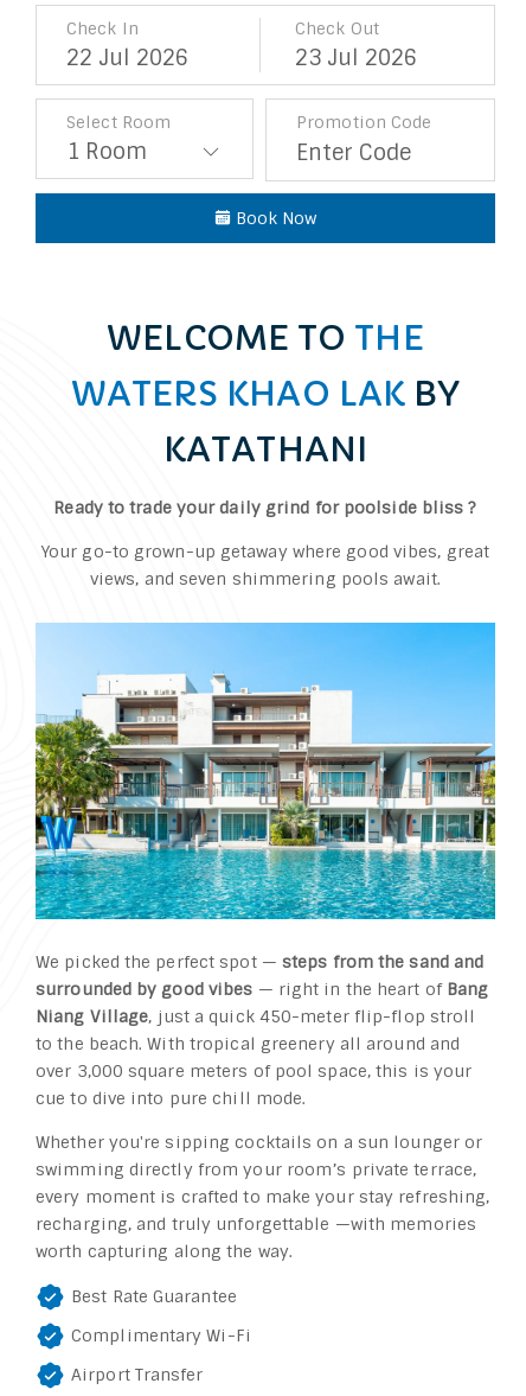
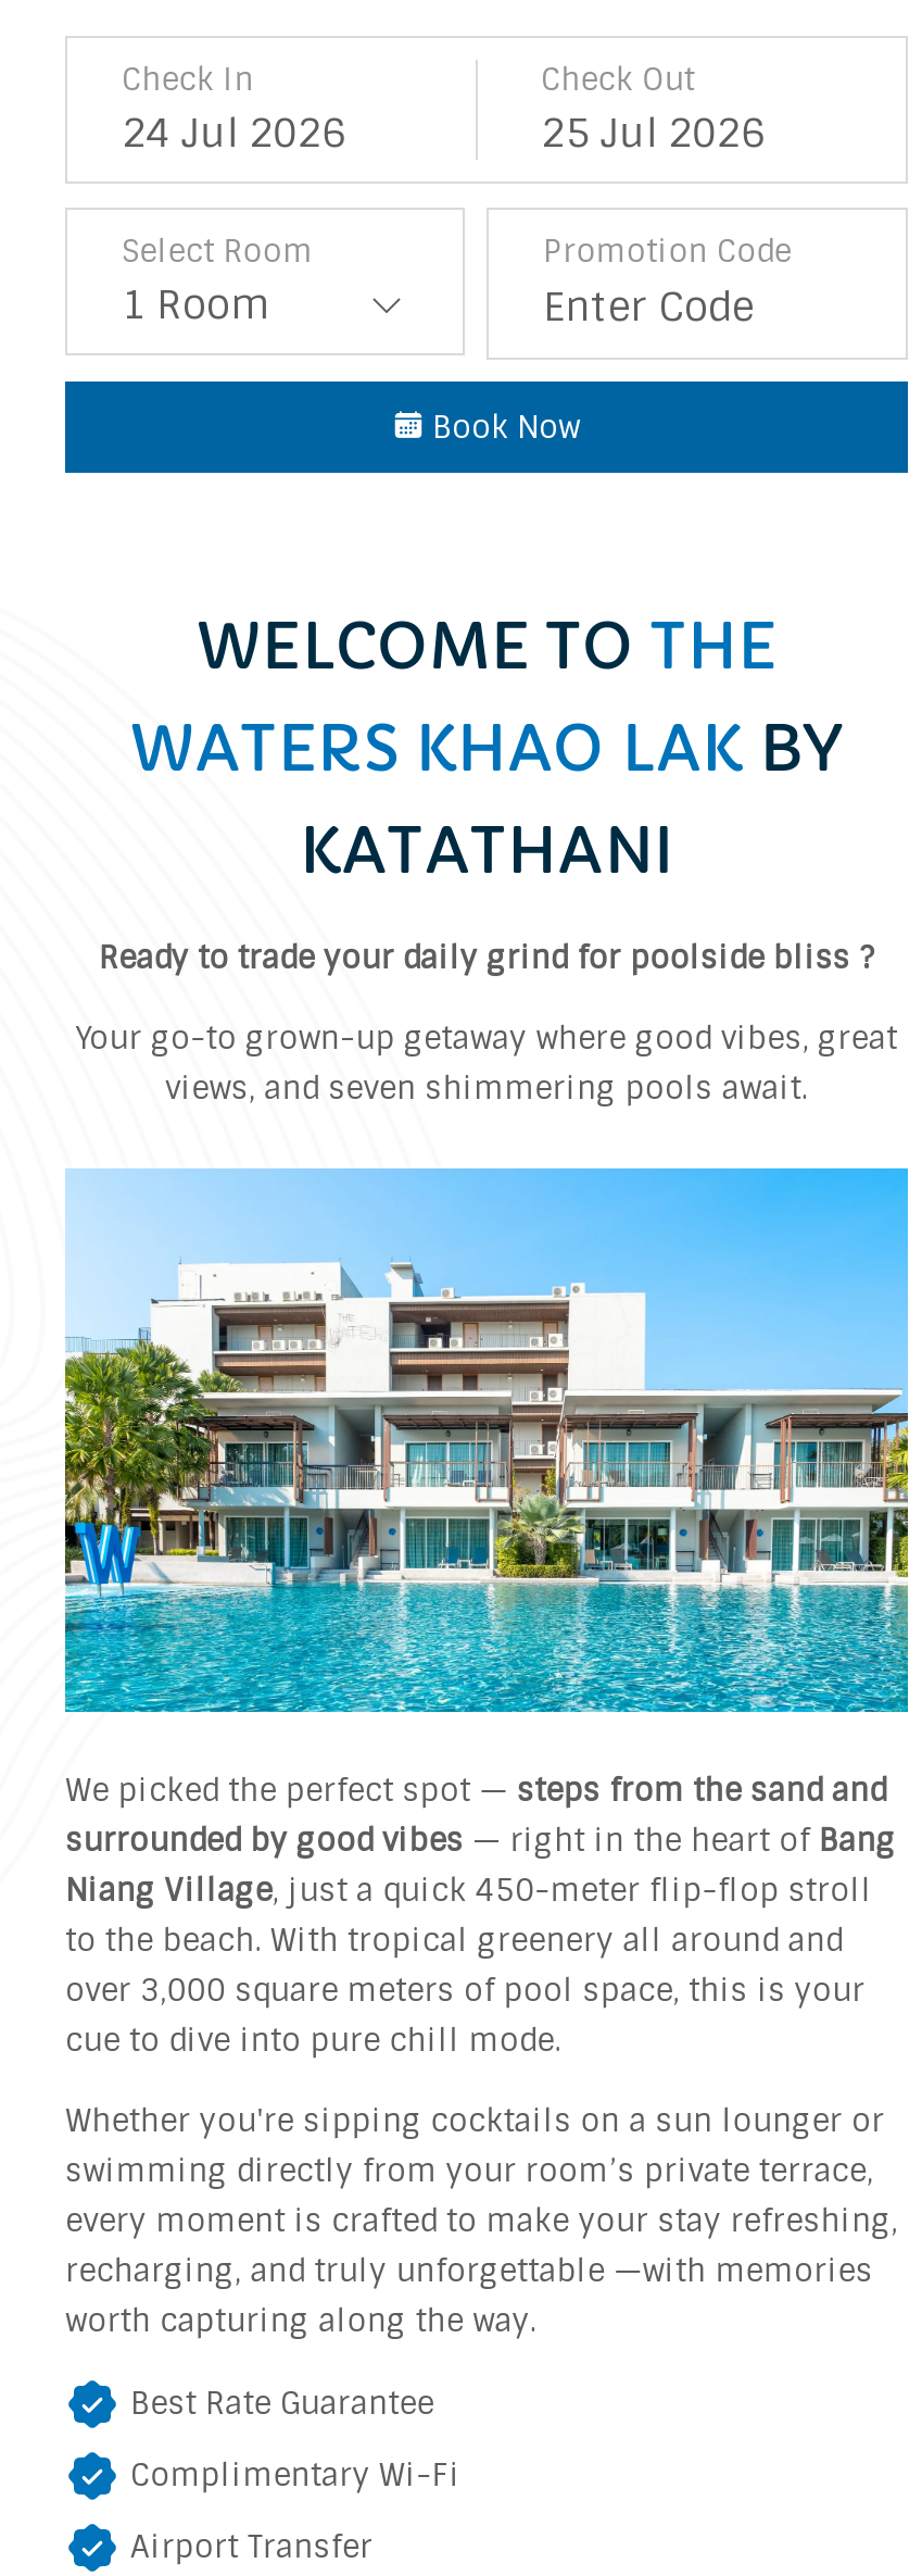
[66,43,188,72] 22 Jul 2026 -> [122,108,345,160] 24 Jul 2026
[295,43,417,72] 23 Jul 2026 -> [541,108,764,160] 25 Jul 2026

